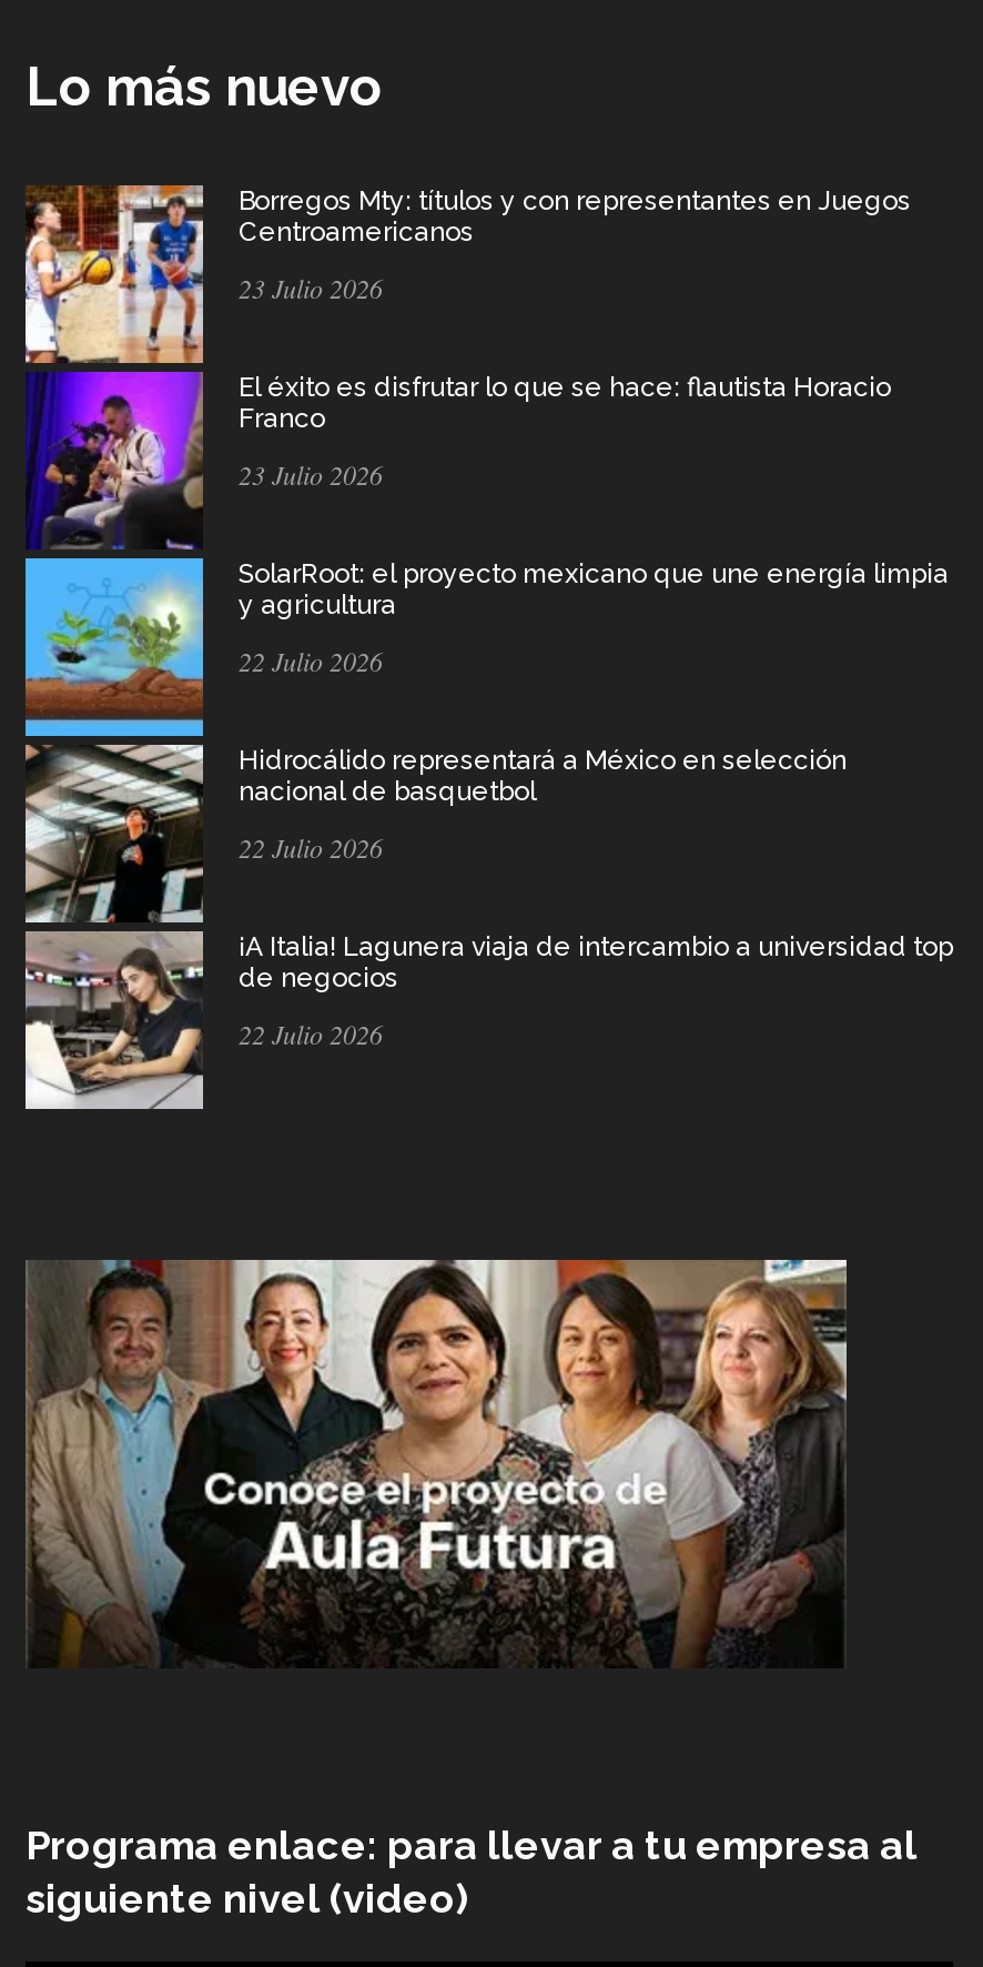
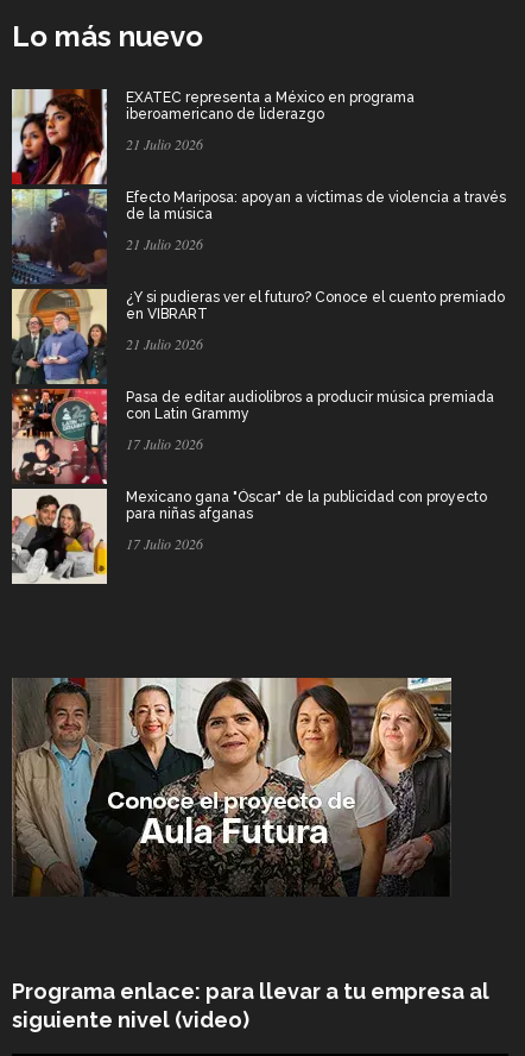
[23,183,911,1109] [image] | Borregos Mty: títulos y con representantes en Juegos | Centroamericanos -> [11,88,415,583] [image] | EXATEC representa a México en programa | iberoamericano de liderazgo
[239,271,383,306] 23 Julio 2026 -> [126,135,203,154] 21 Julio 2026
[239,373,891,435] El éxito es disfrutar lo que se hace: flautista Horacio | Franco -> [126,190,506,223] Efecto Mariposa: apoyan a víctimas de violencia a través | de la música
[239,457,383,493] 23 Julio 2026 -> [126,235,203,254] 21 Julio 2026
[239,559,949,621] SolarRoot: el proyecto mexicano que une energía limpia | y agricultura -> [126,289,505,323] ¿Y si pudieras ver el futuro? Conoce el cuento premiado | en VIBRART
[239,644,383,679] 22 Julio 2026 -> [126,335,203,354] 21 Julio 2026
[239,746,847,808] Hidrocálido representará a México en selección | nacional de basquetbol -> [126,389,494,423] Pasa de editar audiolibros a producir música premiada | con Latin Grammy
[239,830,383,866] 22 Julio 2026 -> [126,435,203,454] 17 Julio 2026
[239,932,953,994] ¡A Italia! Lagunera viaja de intercambio a universidad top | de negocios -> [126,489,487,523] Mexicano gana "Óscar" de la publicidad con proyecto | para niñas afganas
[239,1017,383,1052] 22 Julio 2026 -> [126,534,203,553] 17 Julio 2026

